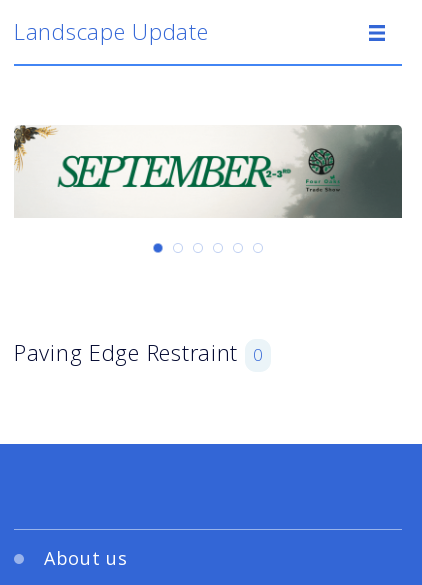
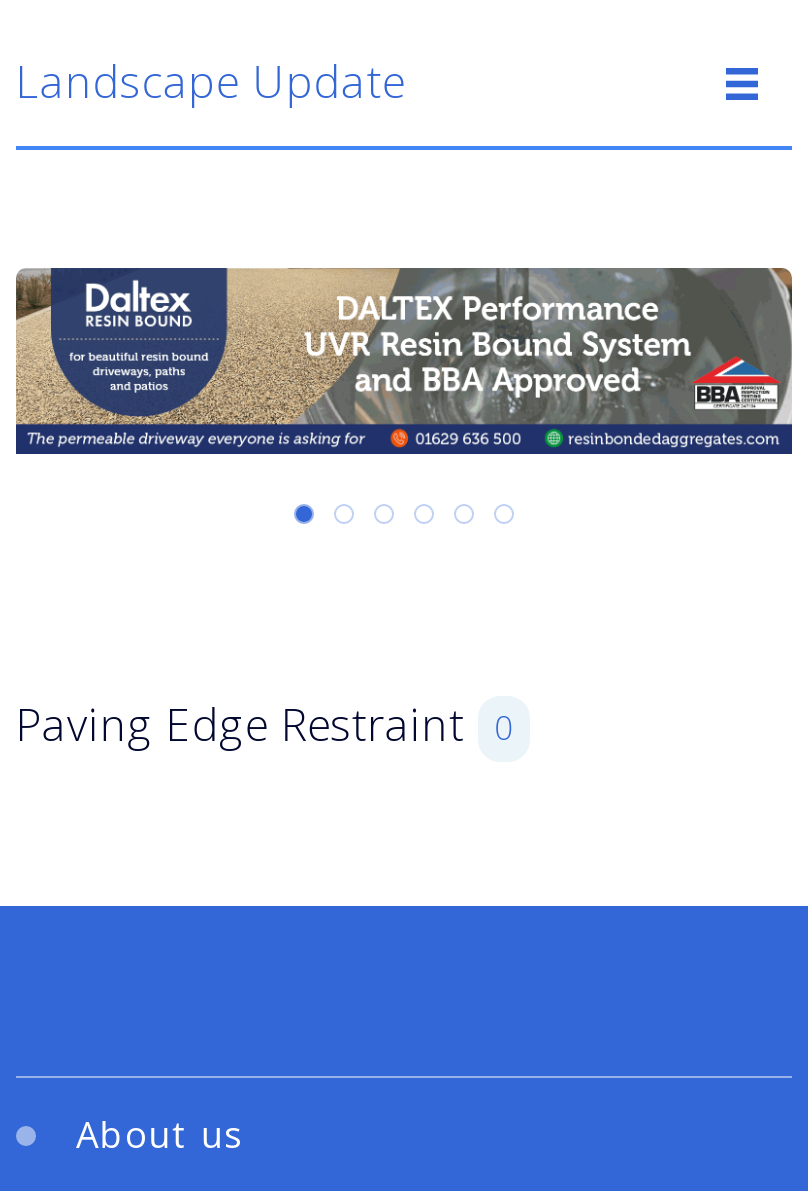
[14,125,403,219] [image] -> [14,266,792,456] [image]

